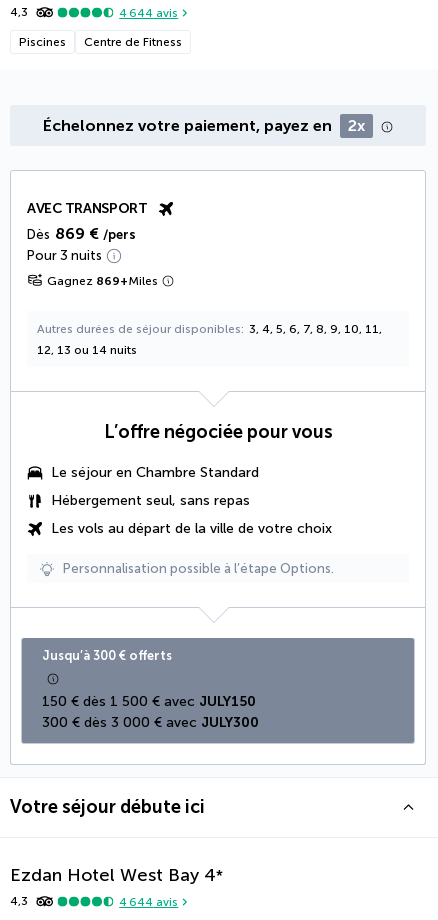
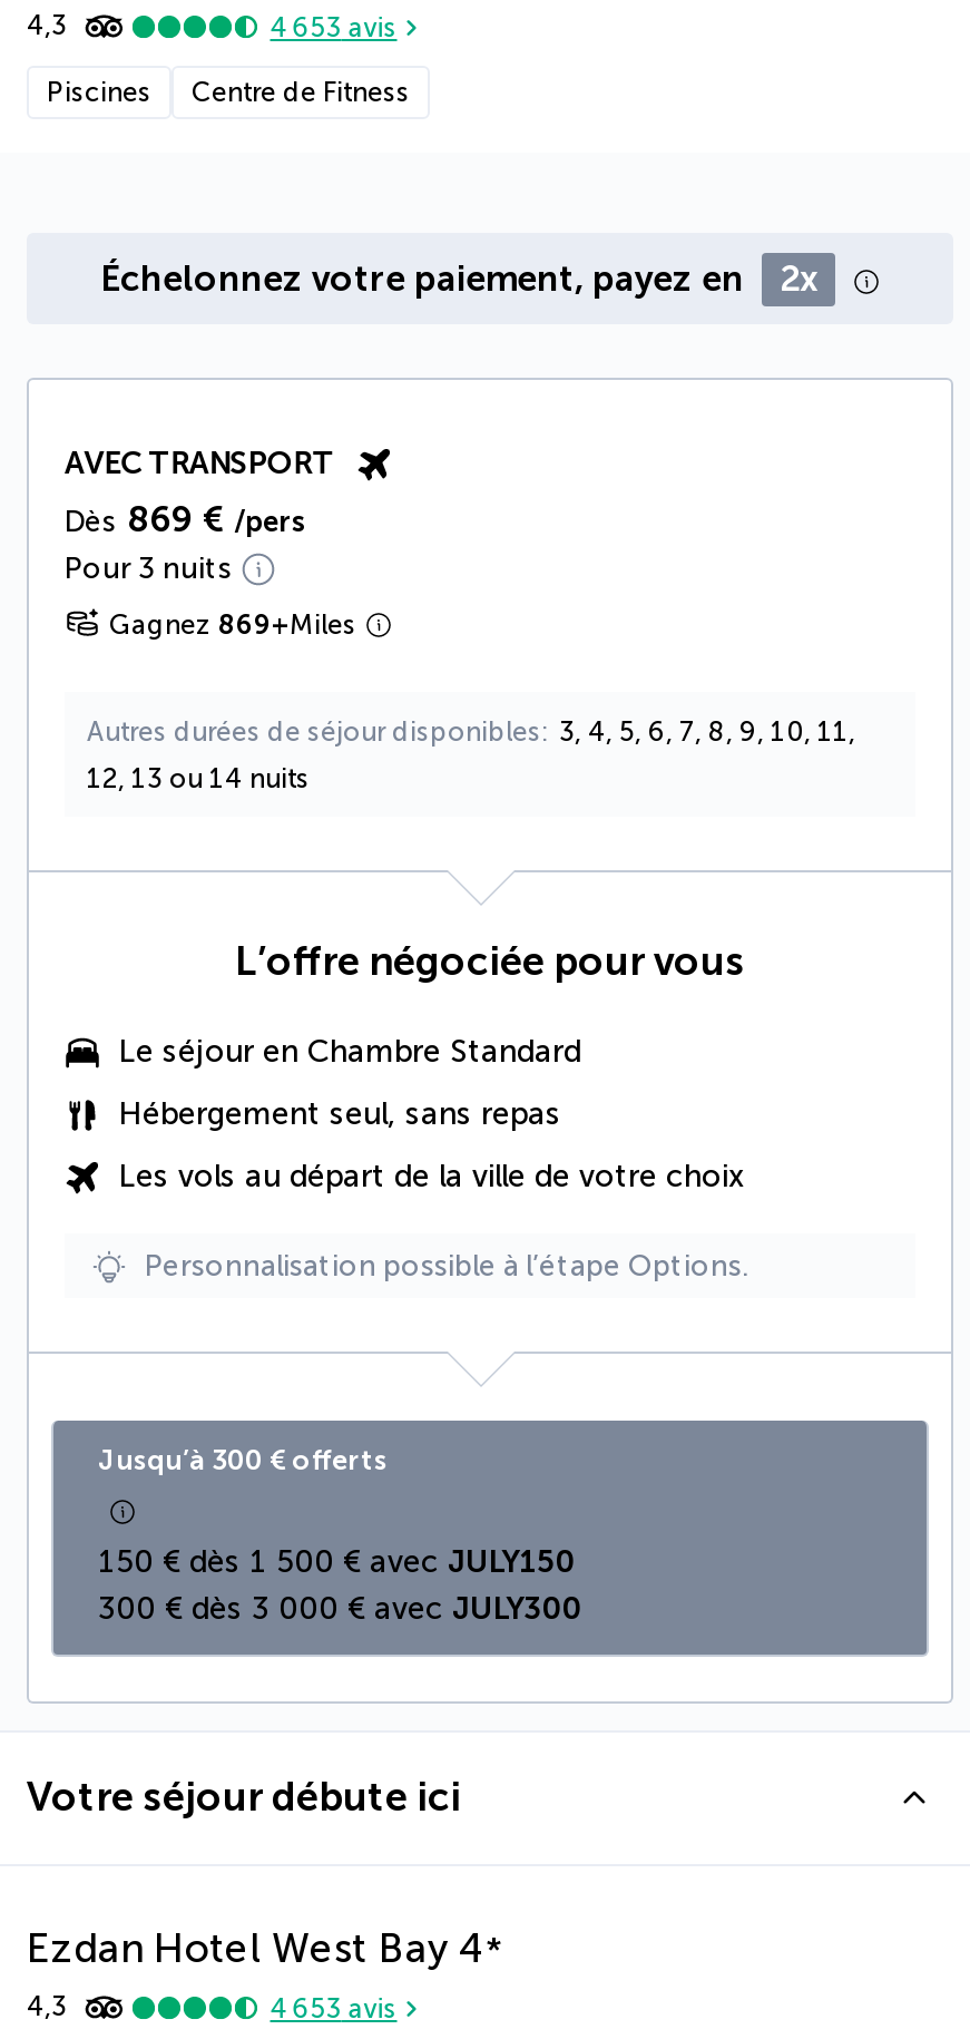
[119,6,178,20] 4 644 avis -> [270,12,397,43] 4 653 avis
[119,895,178,909] 4 644 avis -> [270,1993,397,2024] 4 653 avis

